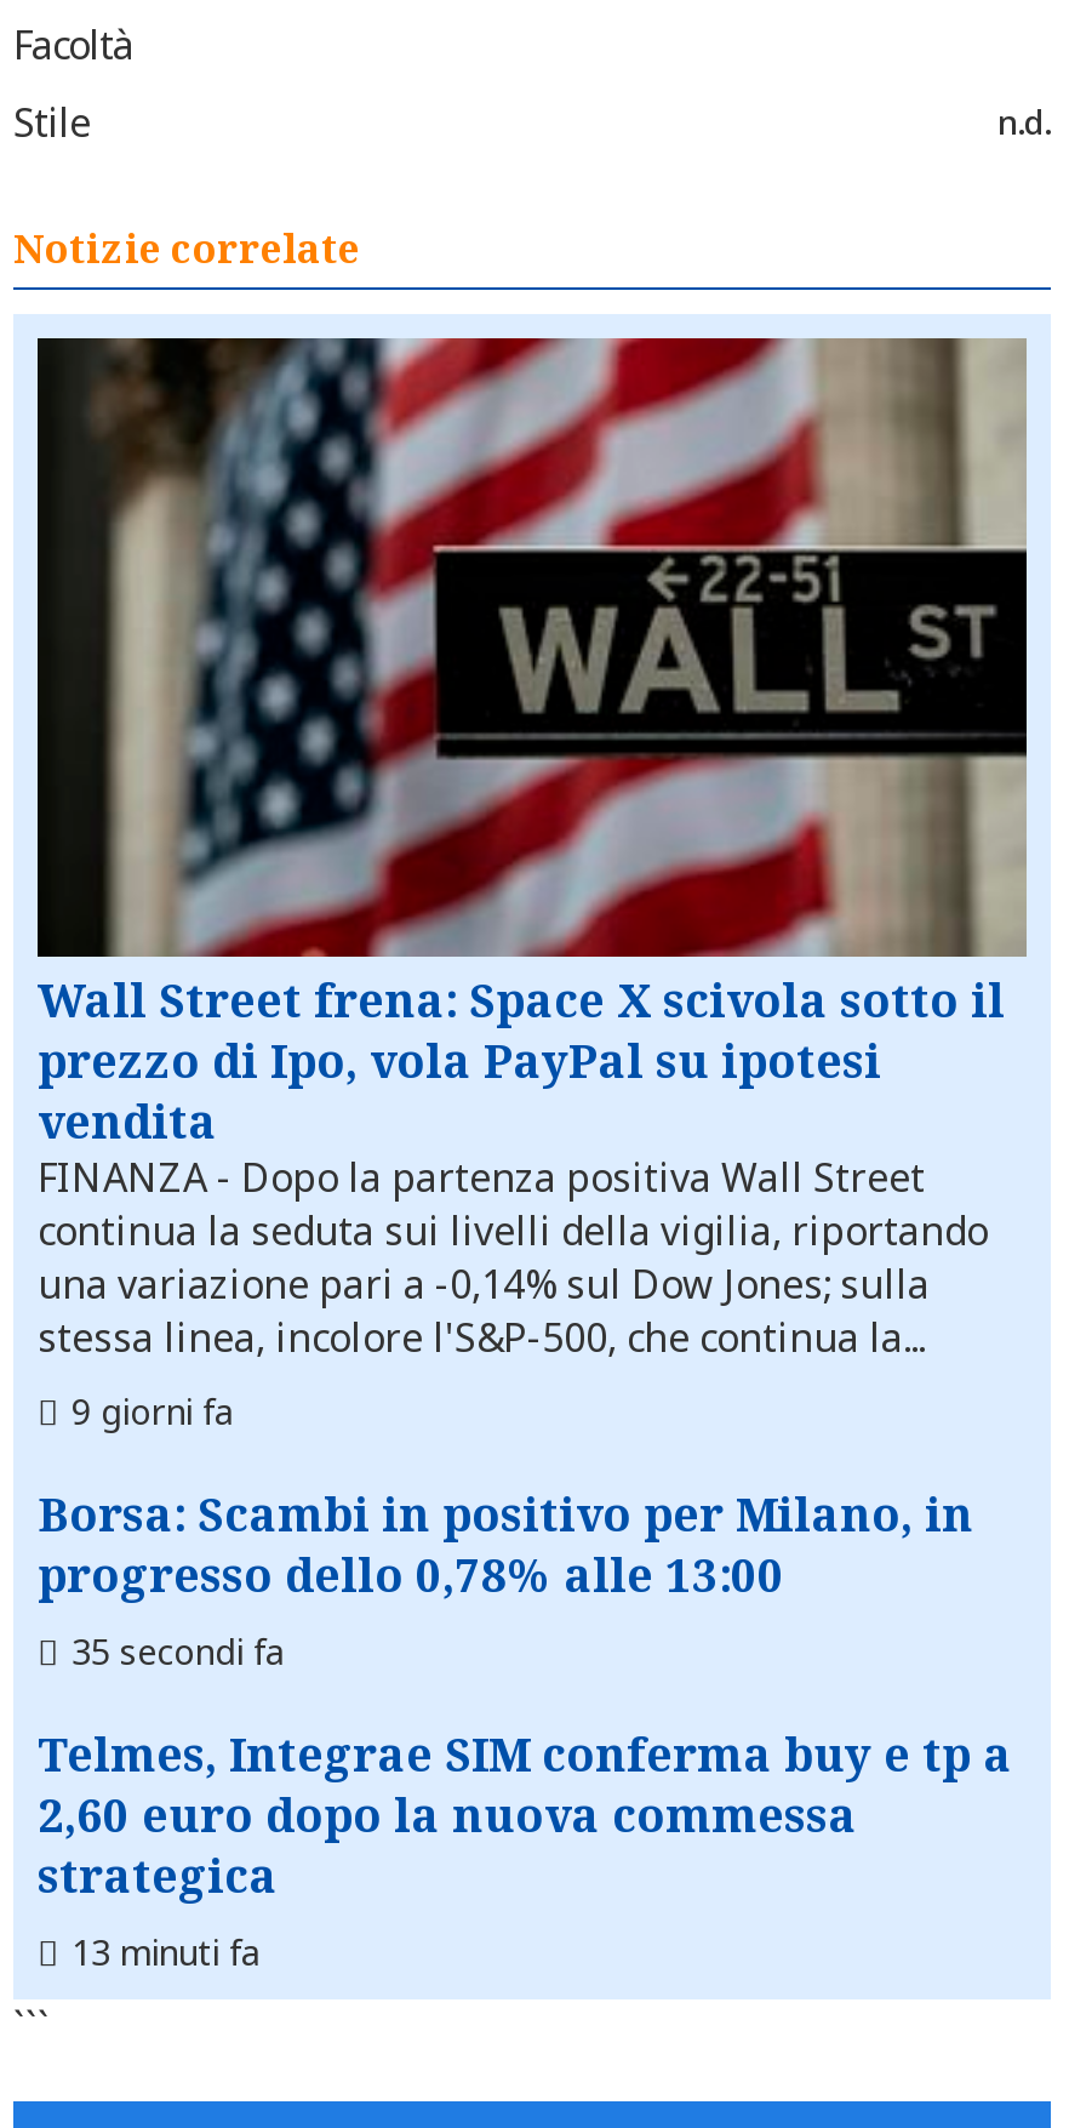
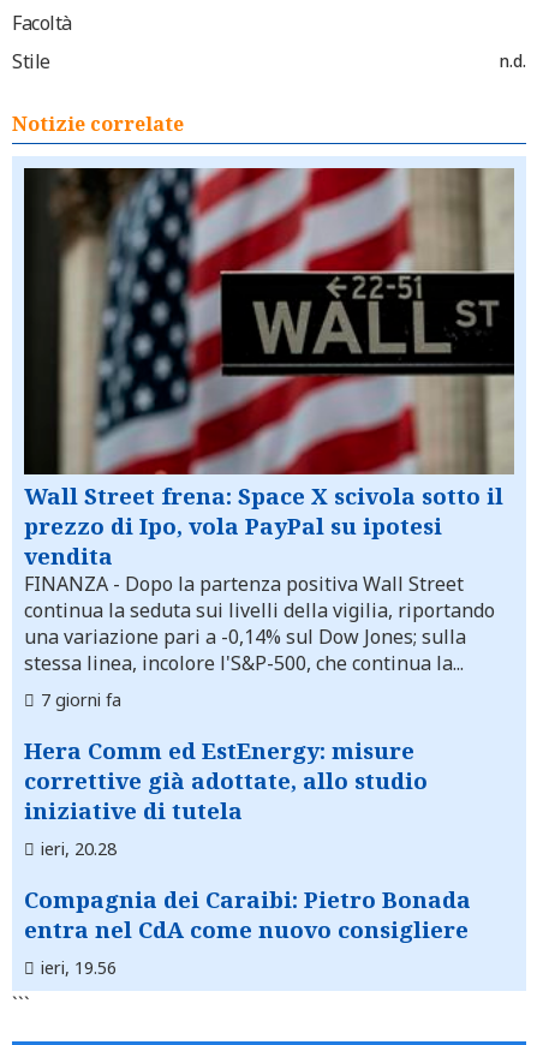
[72,1389,234,1435] 9 giorni fa -> [41,688,121,711] 7 giorni fa
[38,1483,973,1675] Borsa: Scambi in positivo per Milano, in | progresso dello 0,78% alle 13:00 | 35 secondi fa -> [24,735,428,860] Hera Comm ed EstEnergy: misure | correttive già adottate, allo studio | iniziative di tutela | ieri, 20.28
[38,1723,1012,1976] Telmes, Integrae SIM conferma buy e tp a | 2,60 euro dopo la nuova commessa | strategica | 13 minuti fa -> [24,884,471,979] Compagnia dei Caraibi: Pietro Bonada | entra nel CdA come nuovo consigliere | ieri, 19.56

